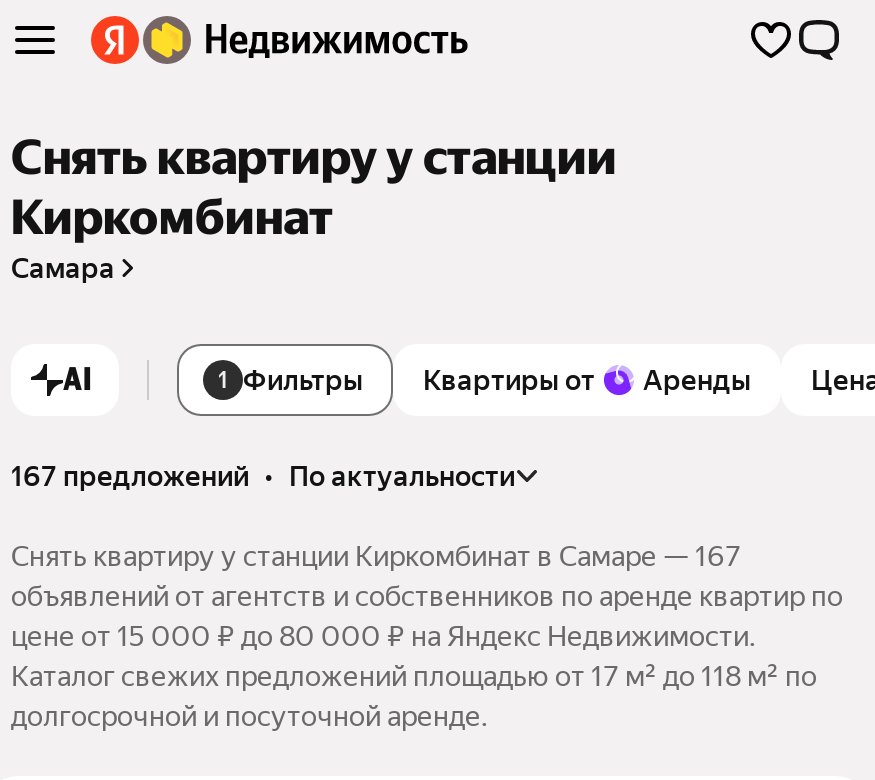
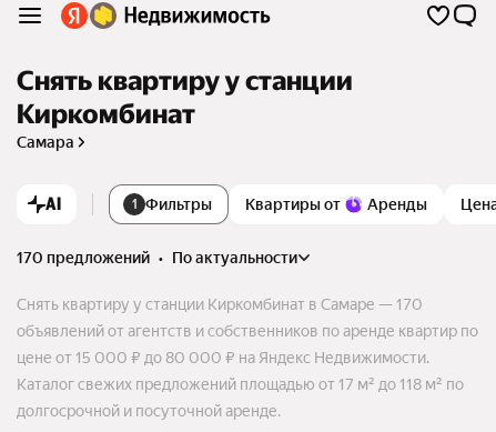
[11,460,515,492] 167 предложений • по актуальности -> [17,249,297,266] 170 предложений • по актуальности
[11,540,741,572] Снять квартиру у станции Киркомбинат в Самаре — 167 -> [17,295,423,313] Снять квартиру у станции Киркомбинат в Самаре — 170

